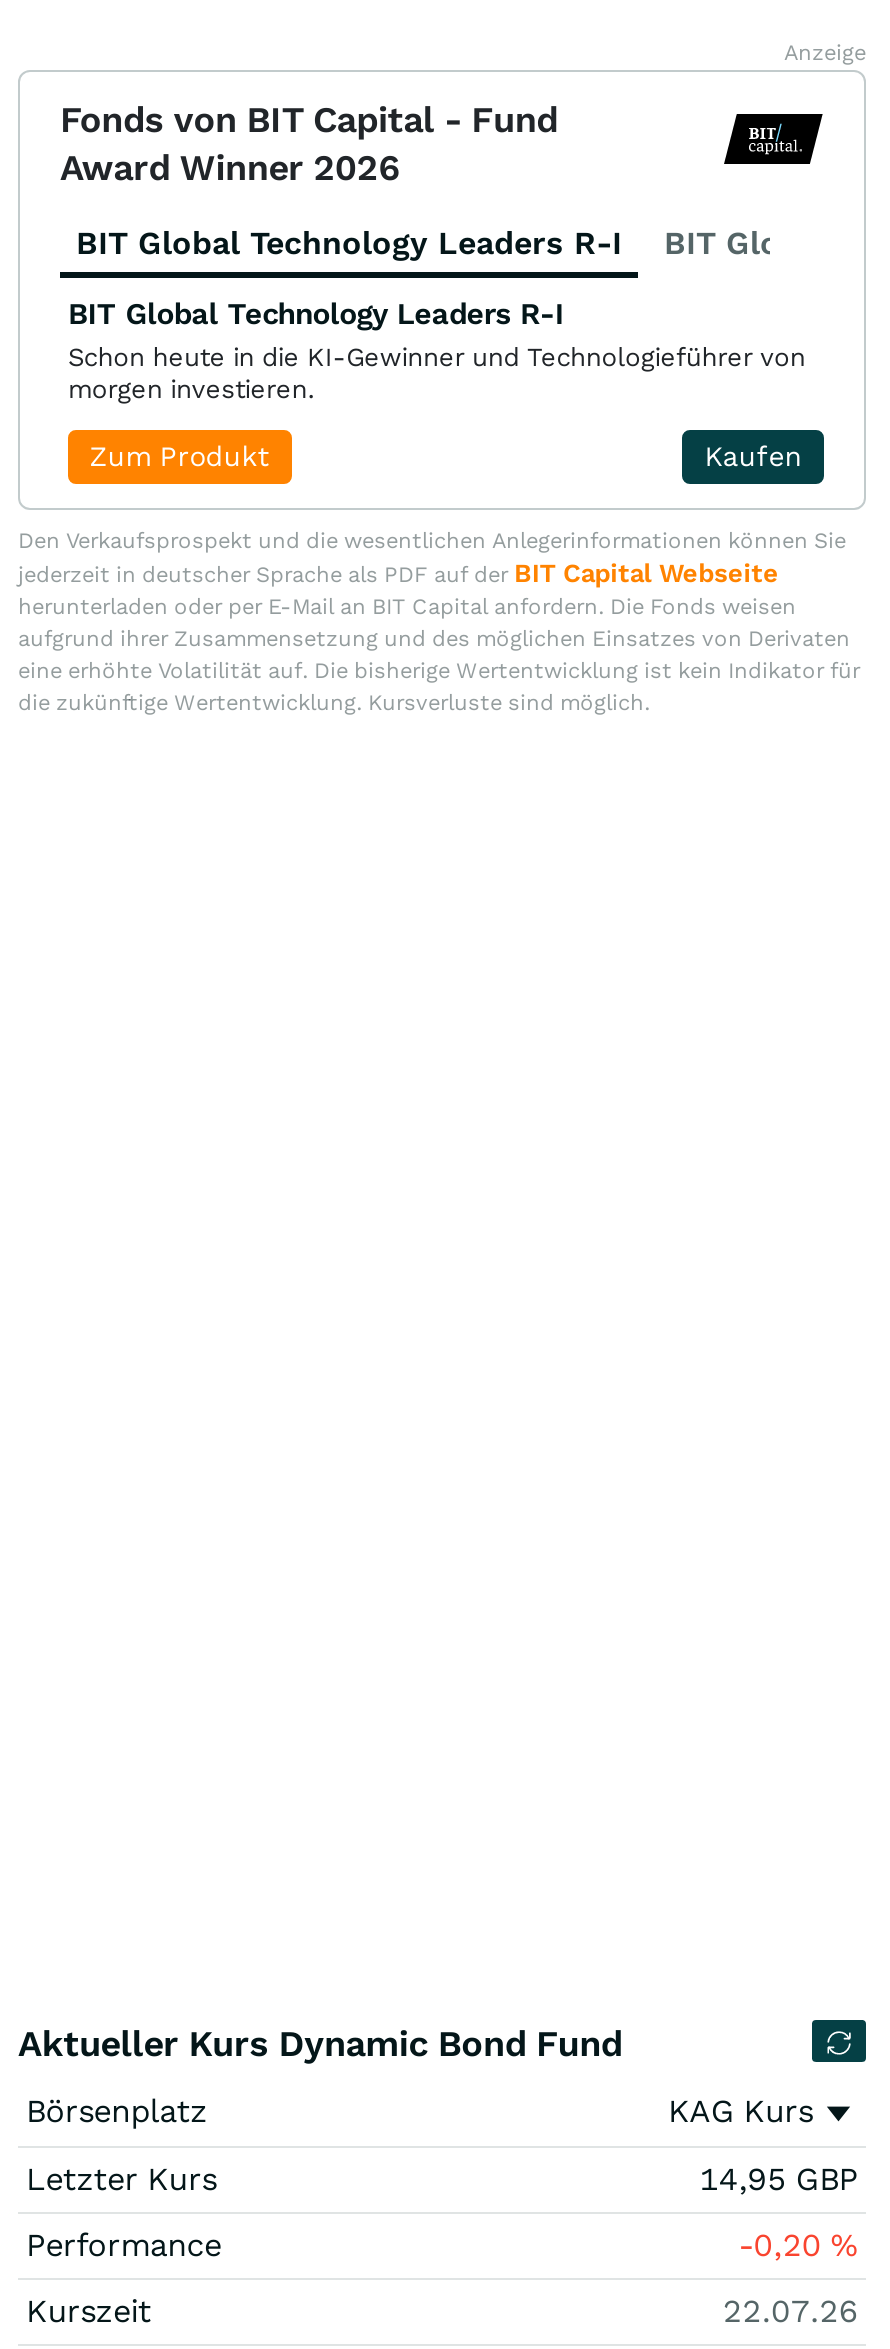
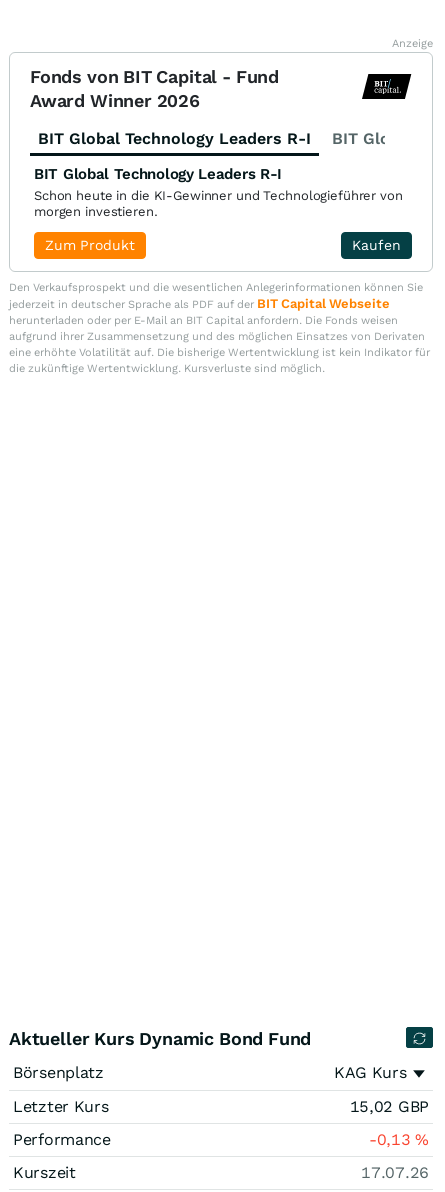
[699,2160,858,2198] 14,95 GBP -> [350,1097,429,1116] 15,02 GBP
[738,2226,858,2264] -0,20% -> [369,1130,429,1149] -0,13%
[723,2292,858,2330] 22.07.26 -> [361,1163,429,1182] 17.07.26

